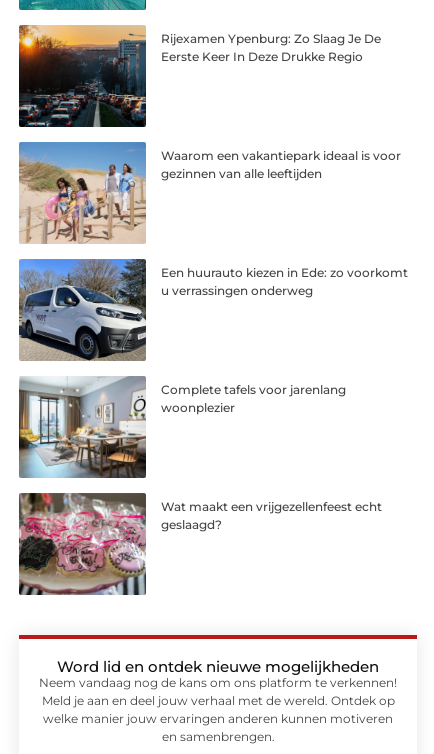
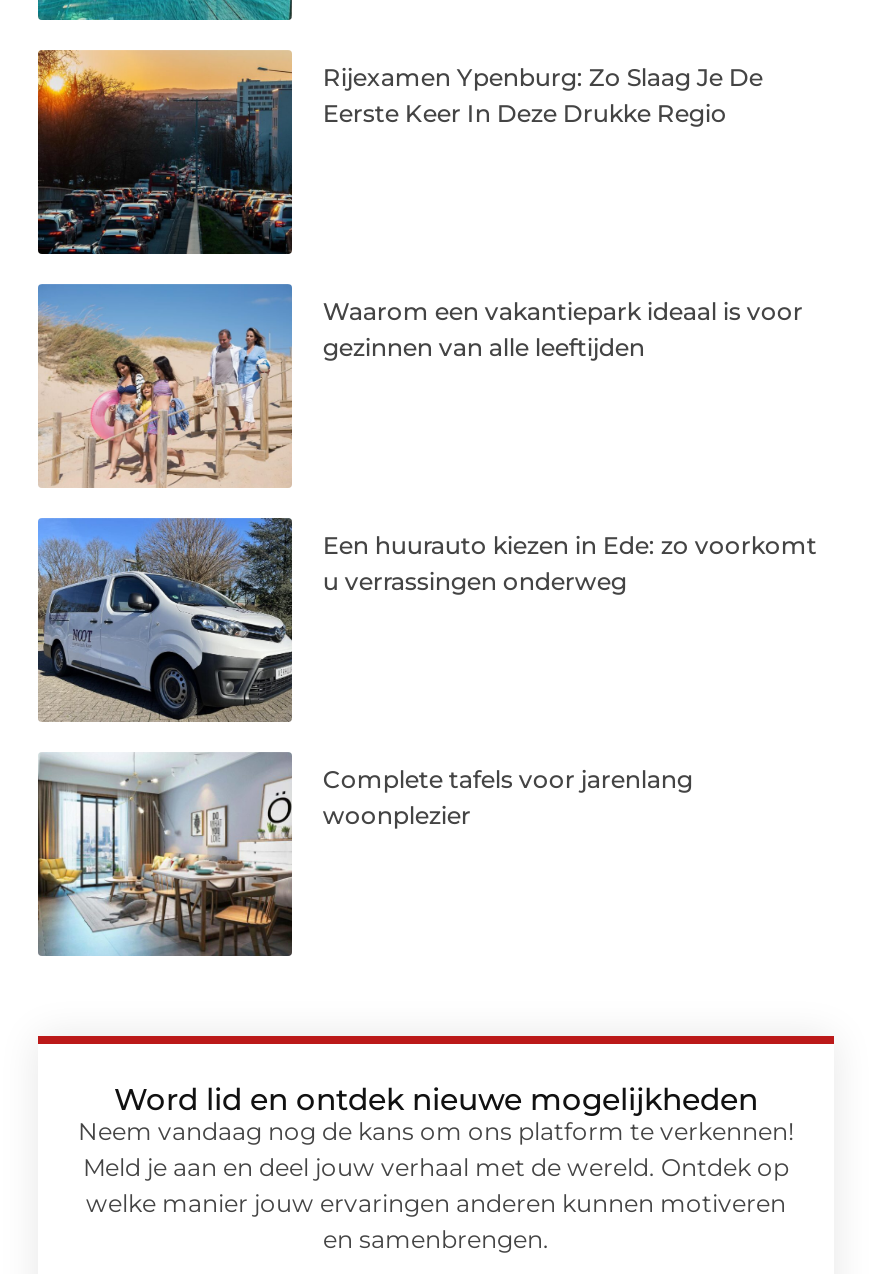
[19,492,382,596] [image] | Wat maakt een vrijgezellenfeest echt | geslaagd? -> none

